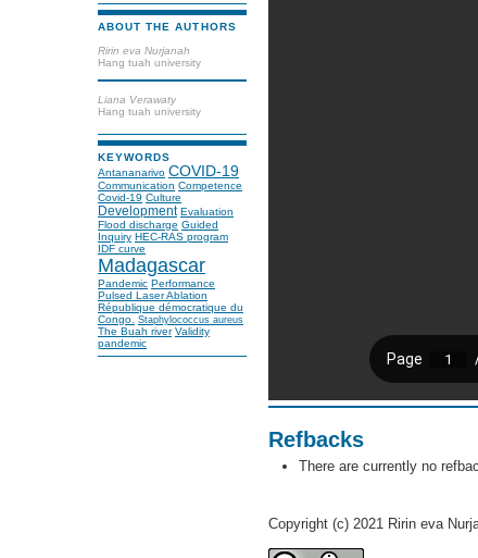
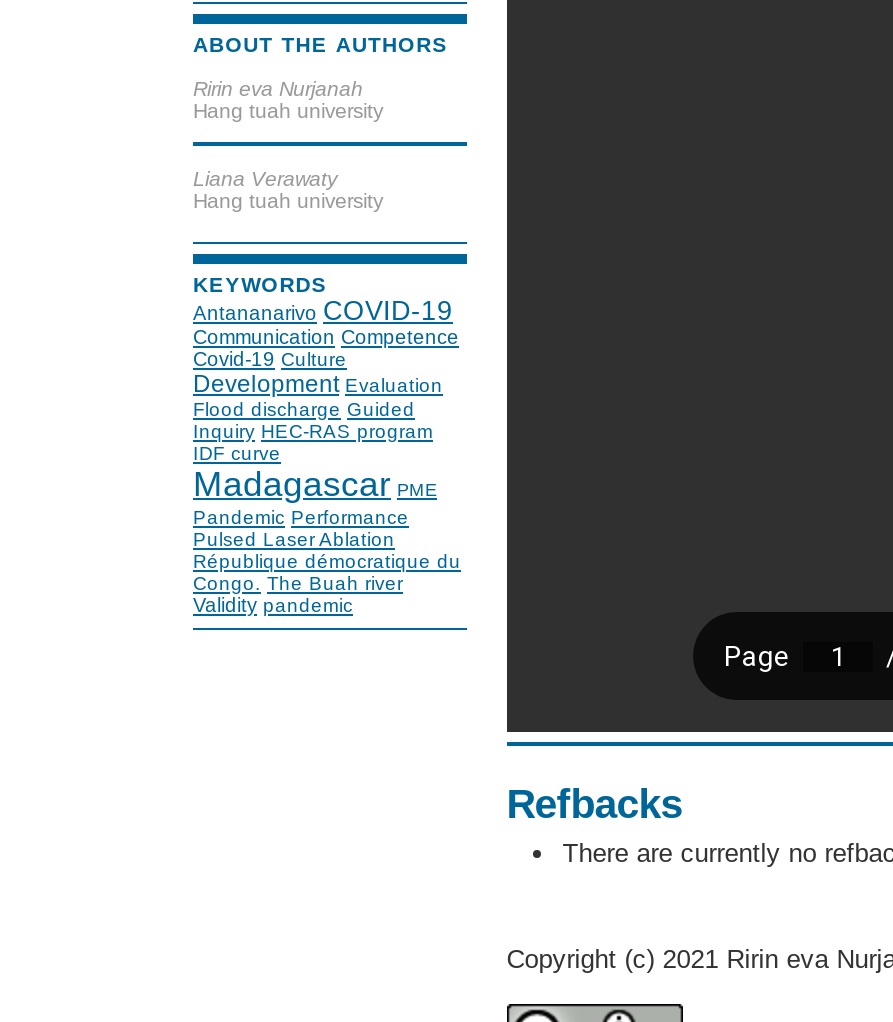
[98,255,205,277] Madagascar -> [193,465,437,505] Madagascar PME
[98,314,243,349] Congo. Staphylococcus aureus | The Buah river Validity | pandemic -> [193,573,403,617] Congo. The Buah river | Validity pandemic

